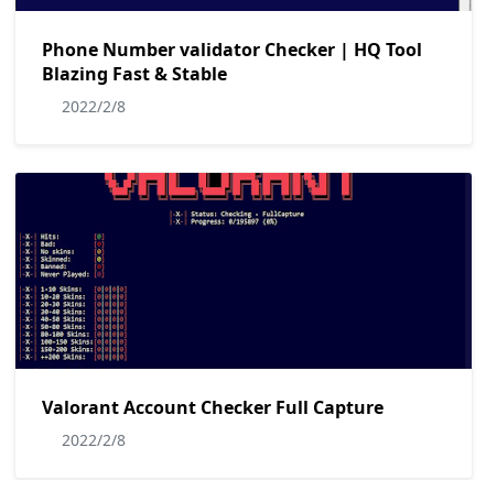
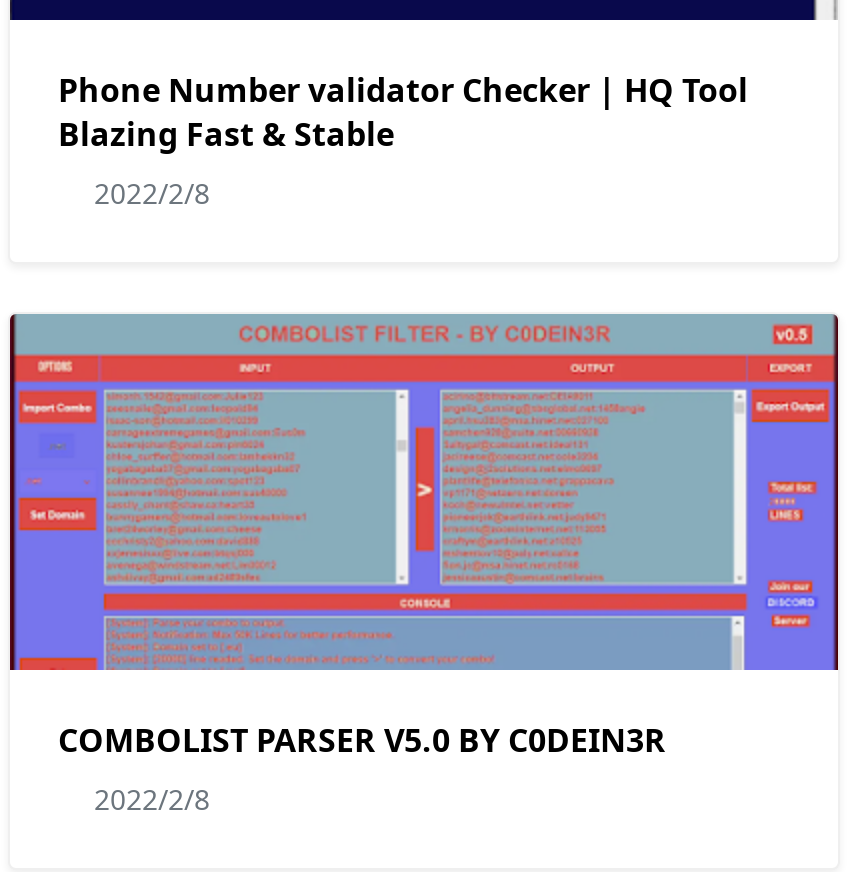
[15,172,472,419] [image] | Valorant Account Checker Full Capture -> [10,312,838,761] [image] | COMBOLIST PARSER V5.0 BY C0DEIN3R

